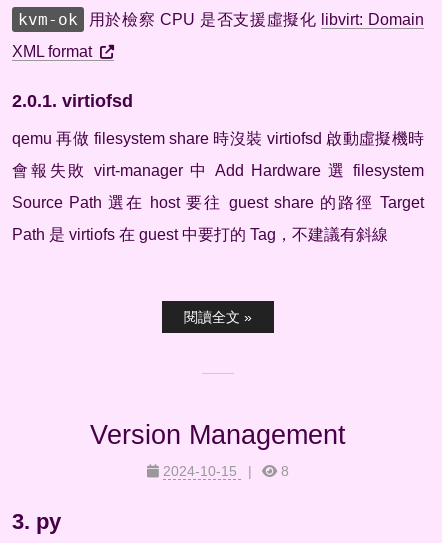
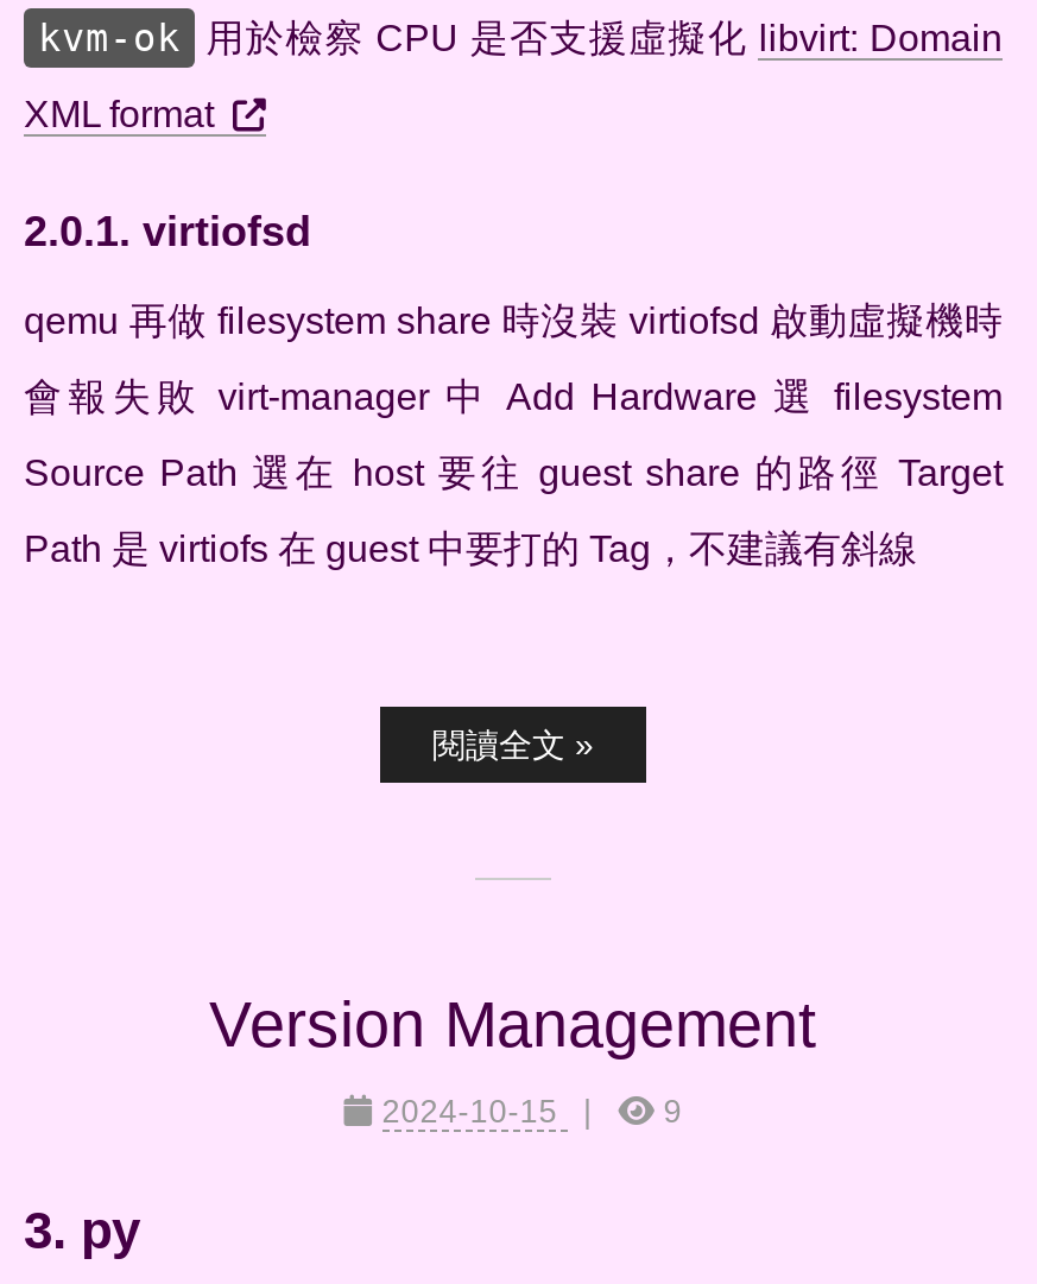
[281,464,289,479] 8 -> [663,1094,682,1130] 9

